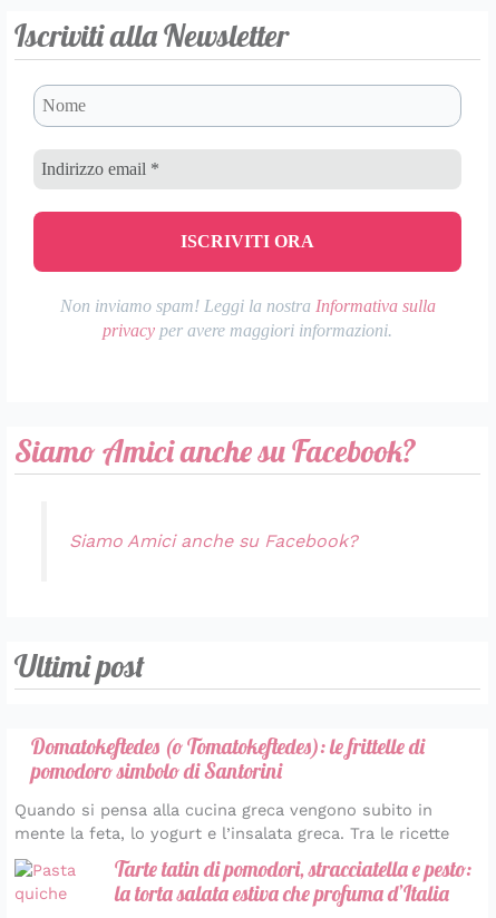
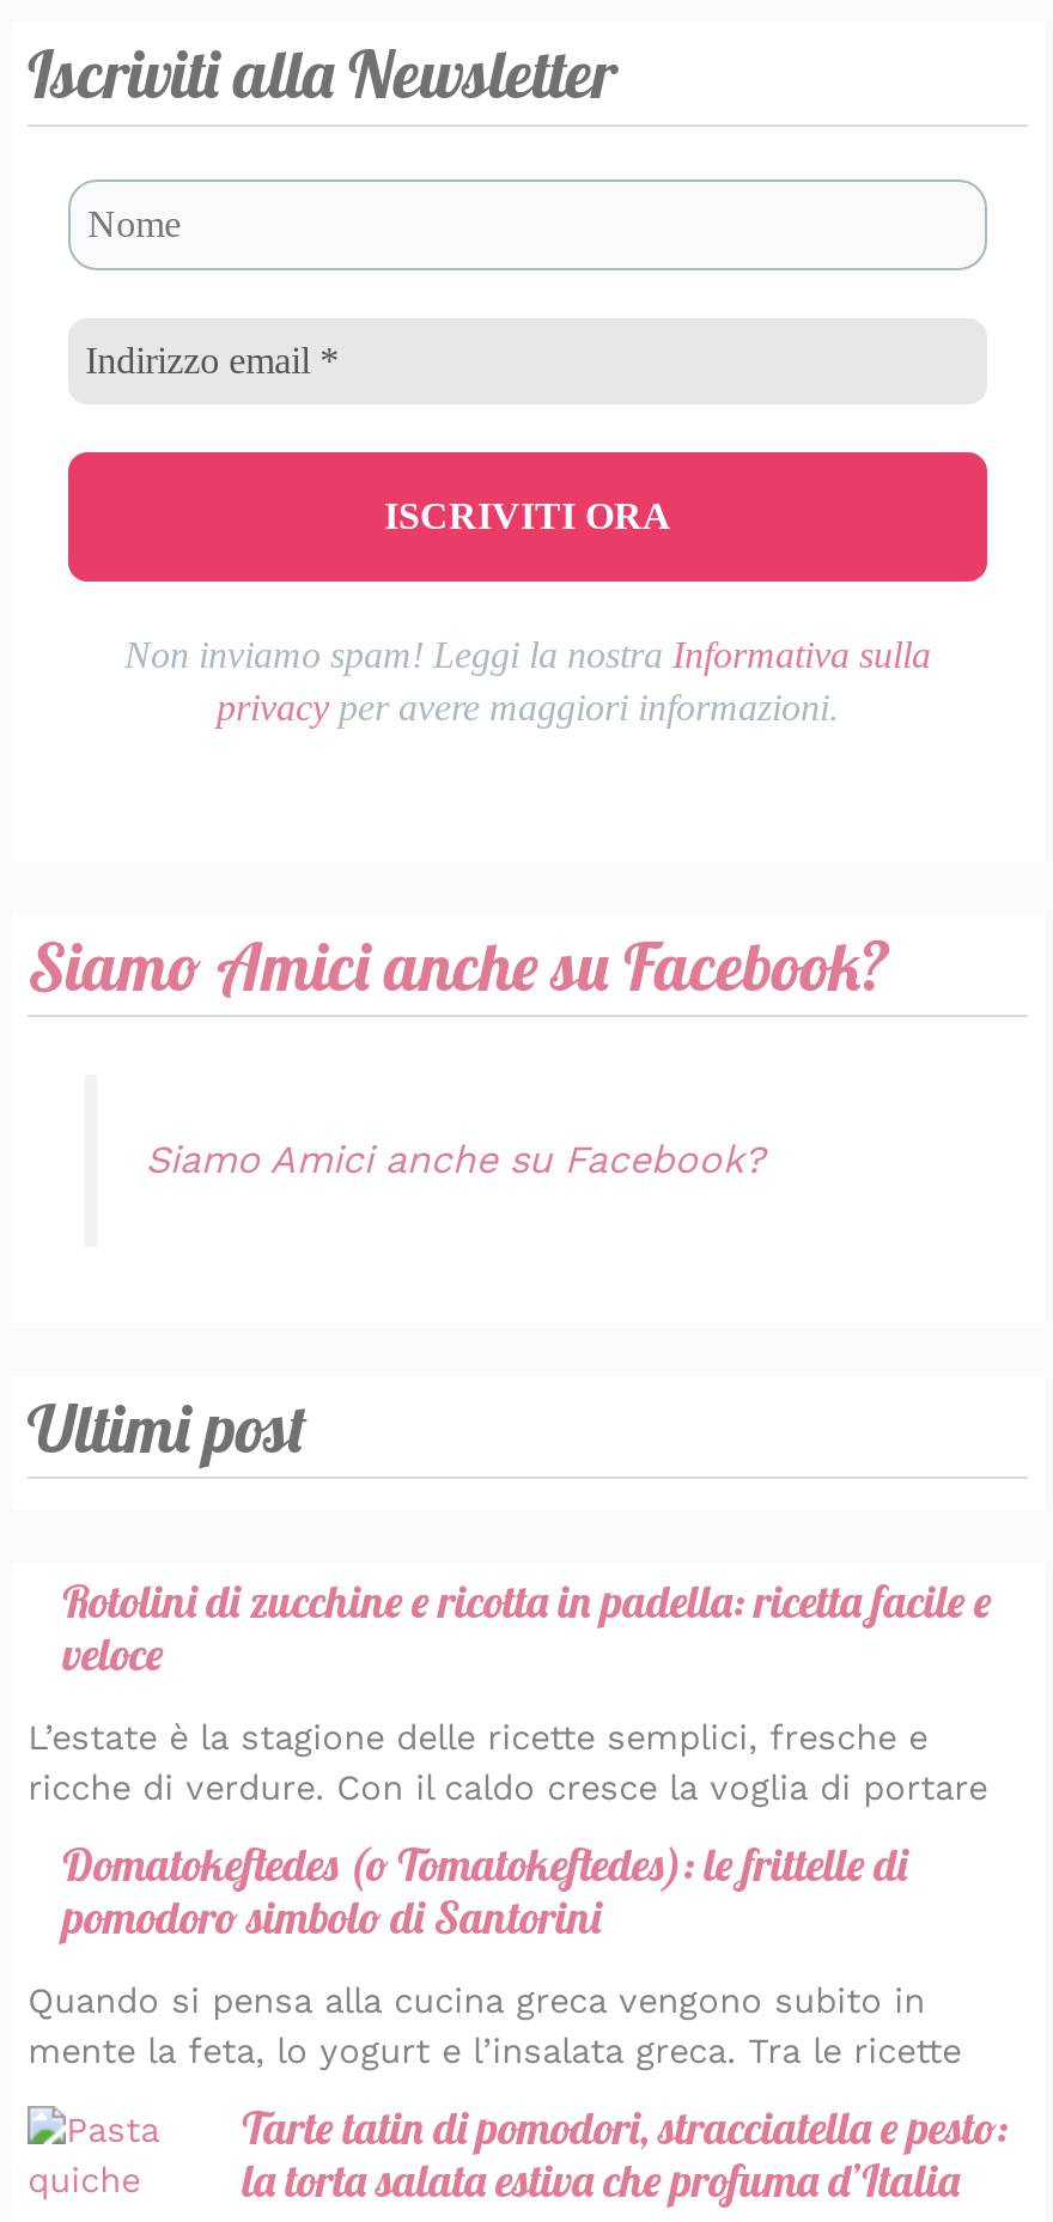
none -> [28,1573,991,1810] Rotolini di zucchine e ricotta in padella: ricetta facile e | veloce | L’estate è la stagione delle ricette semplici, fresche e | ricche di verdure. Con il caldo cresce la voglia di portare

